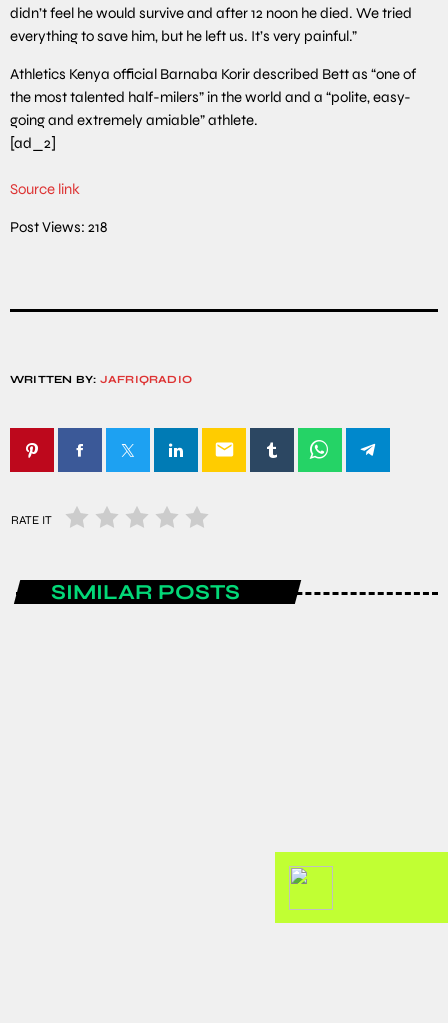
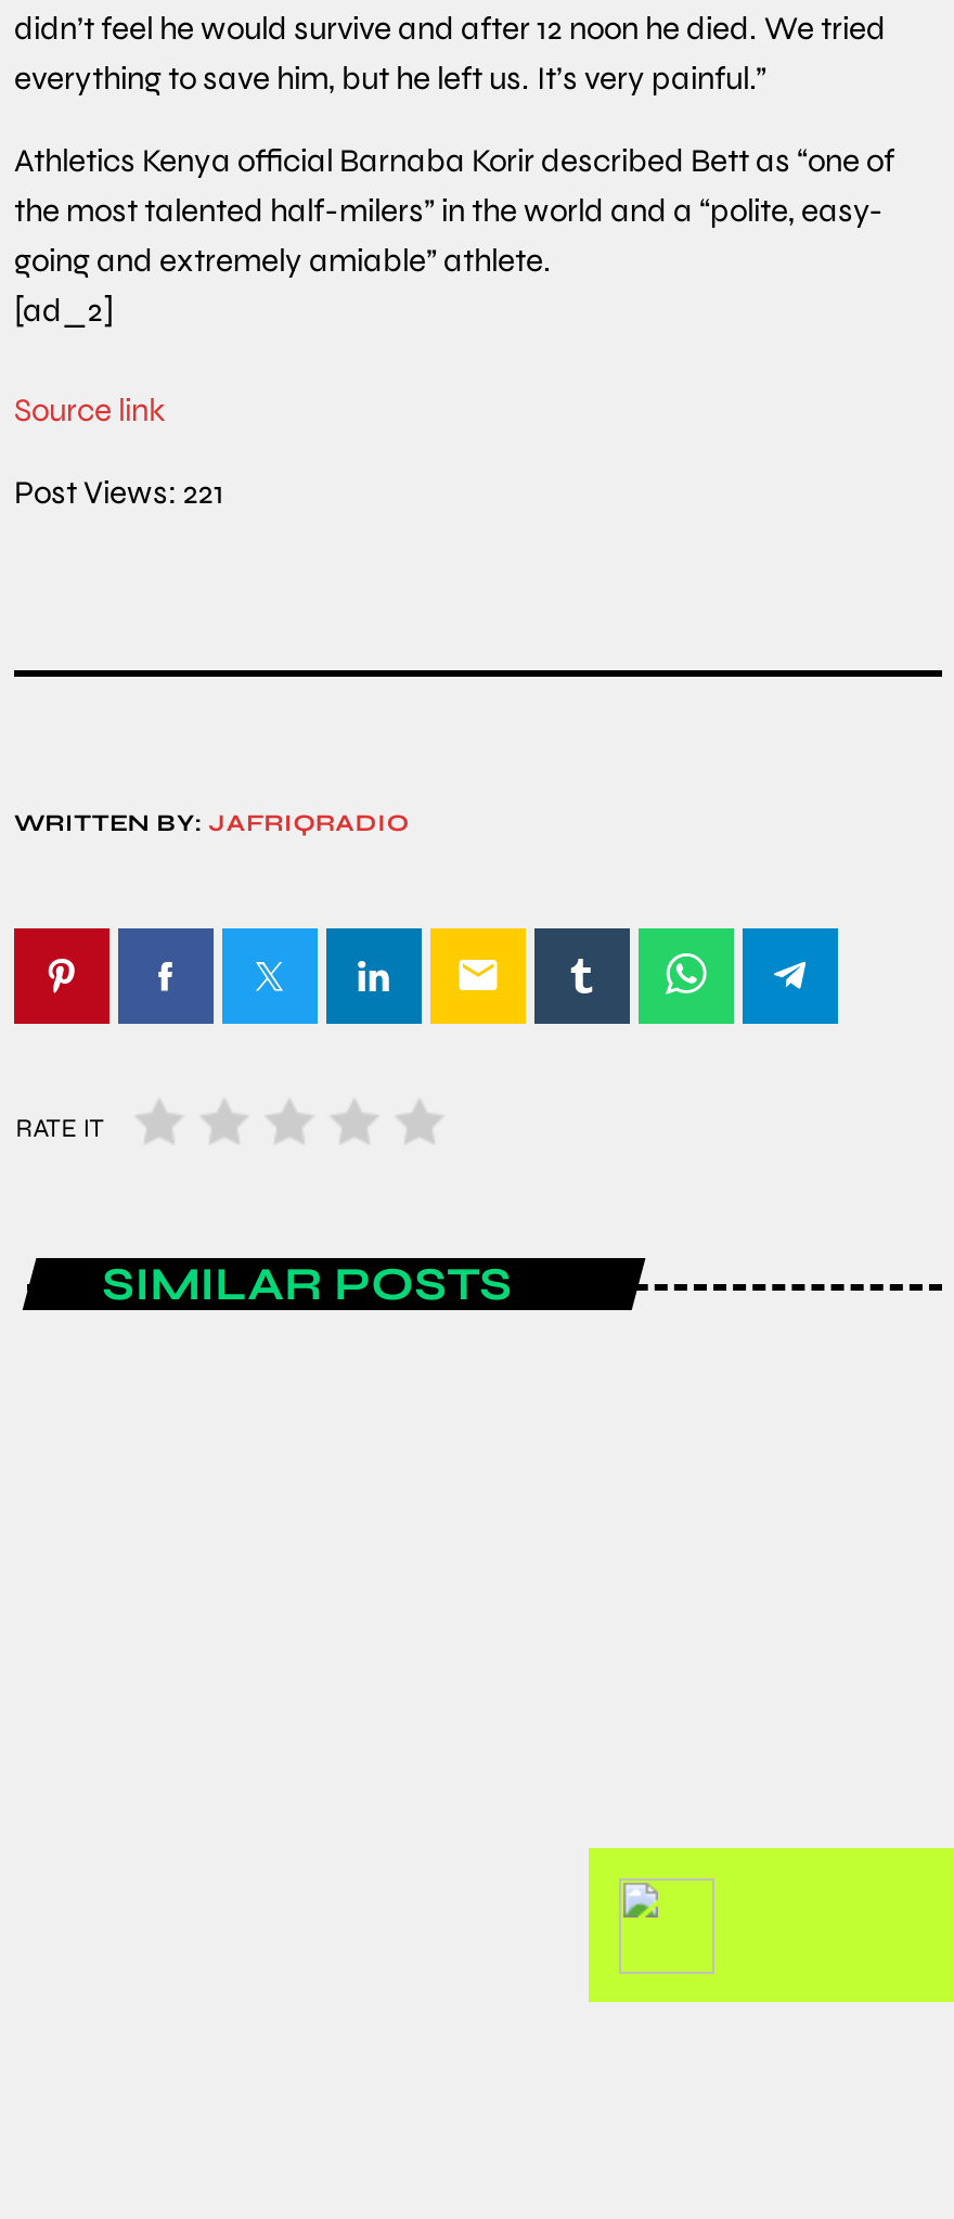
[10,218,107,236] Post Views: 218 -> [14,472,224,511] Post Views: 221

